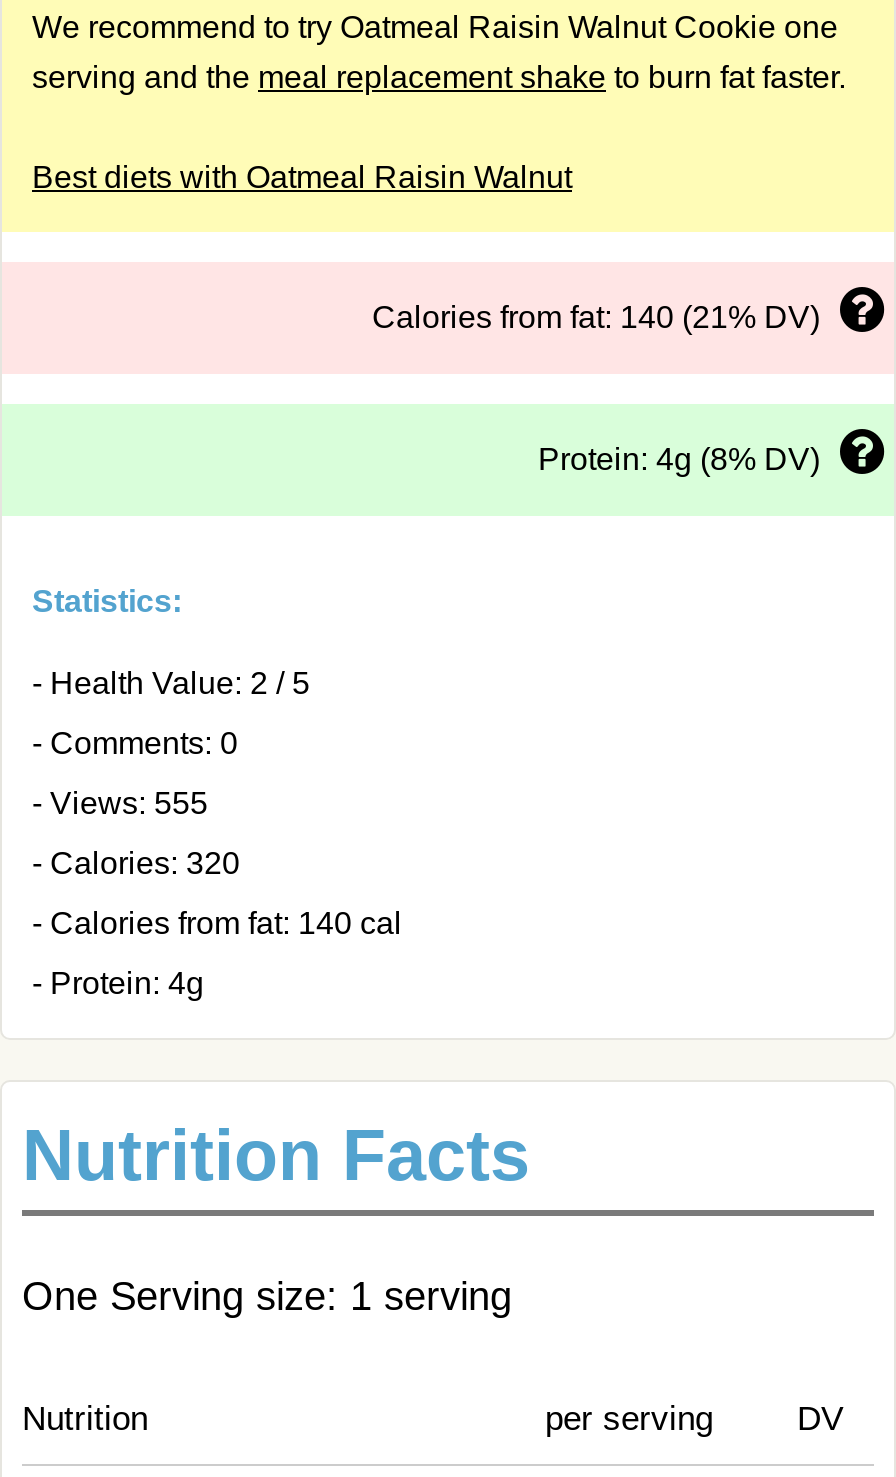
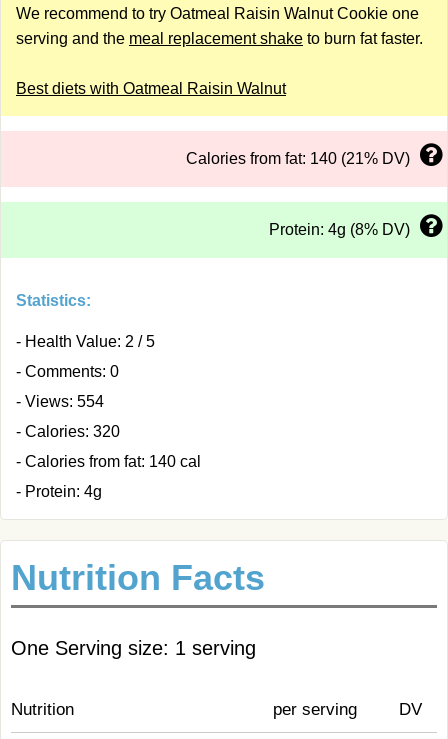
[32,786,208,820] - Views: 555 -> [16,393,104,410] - Views: 554

